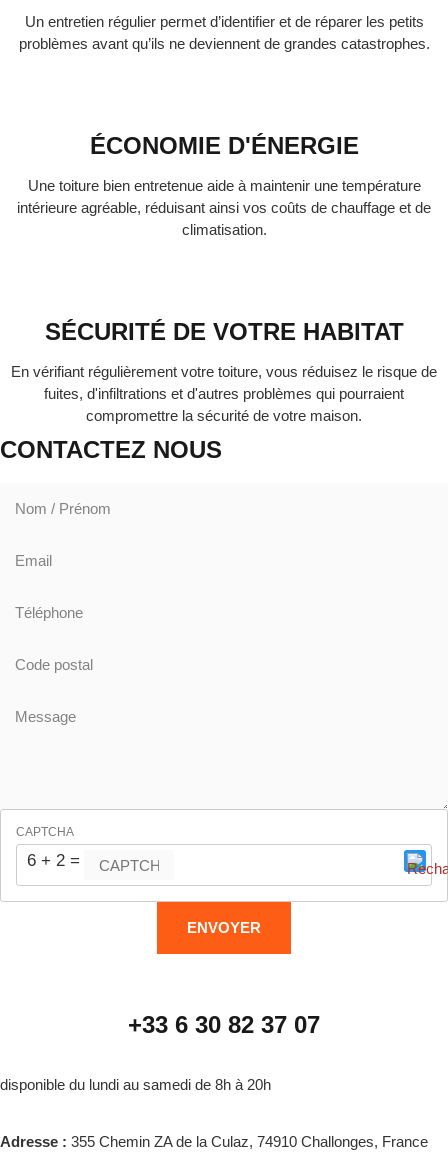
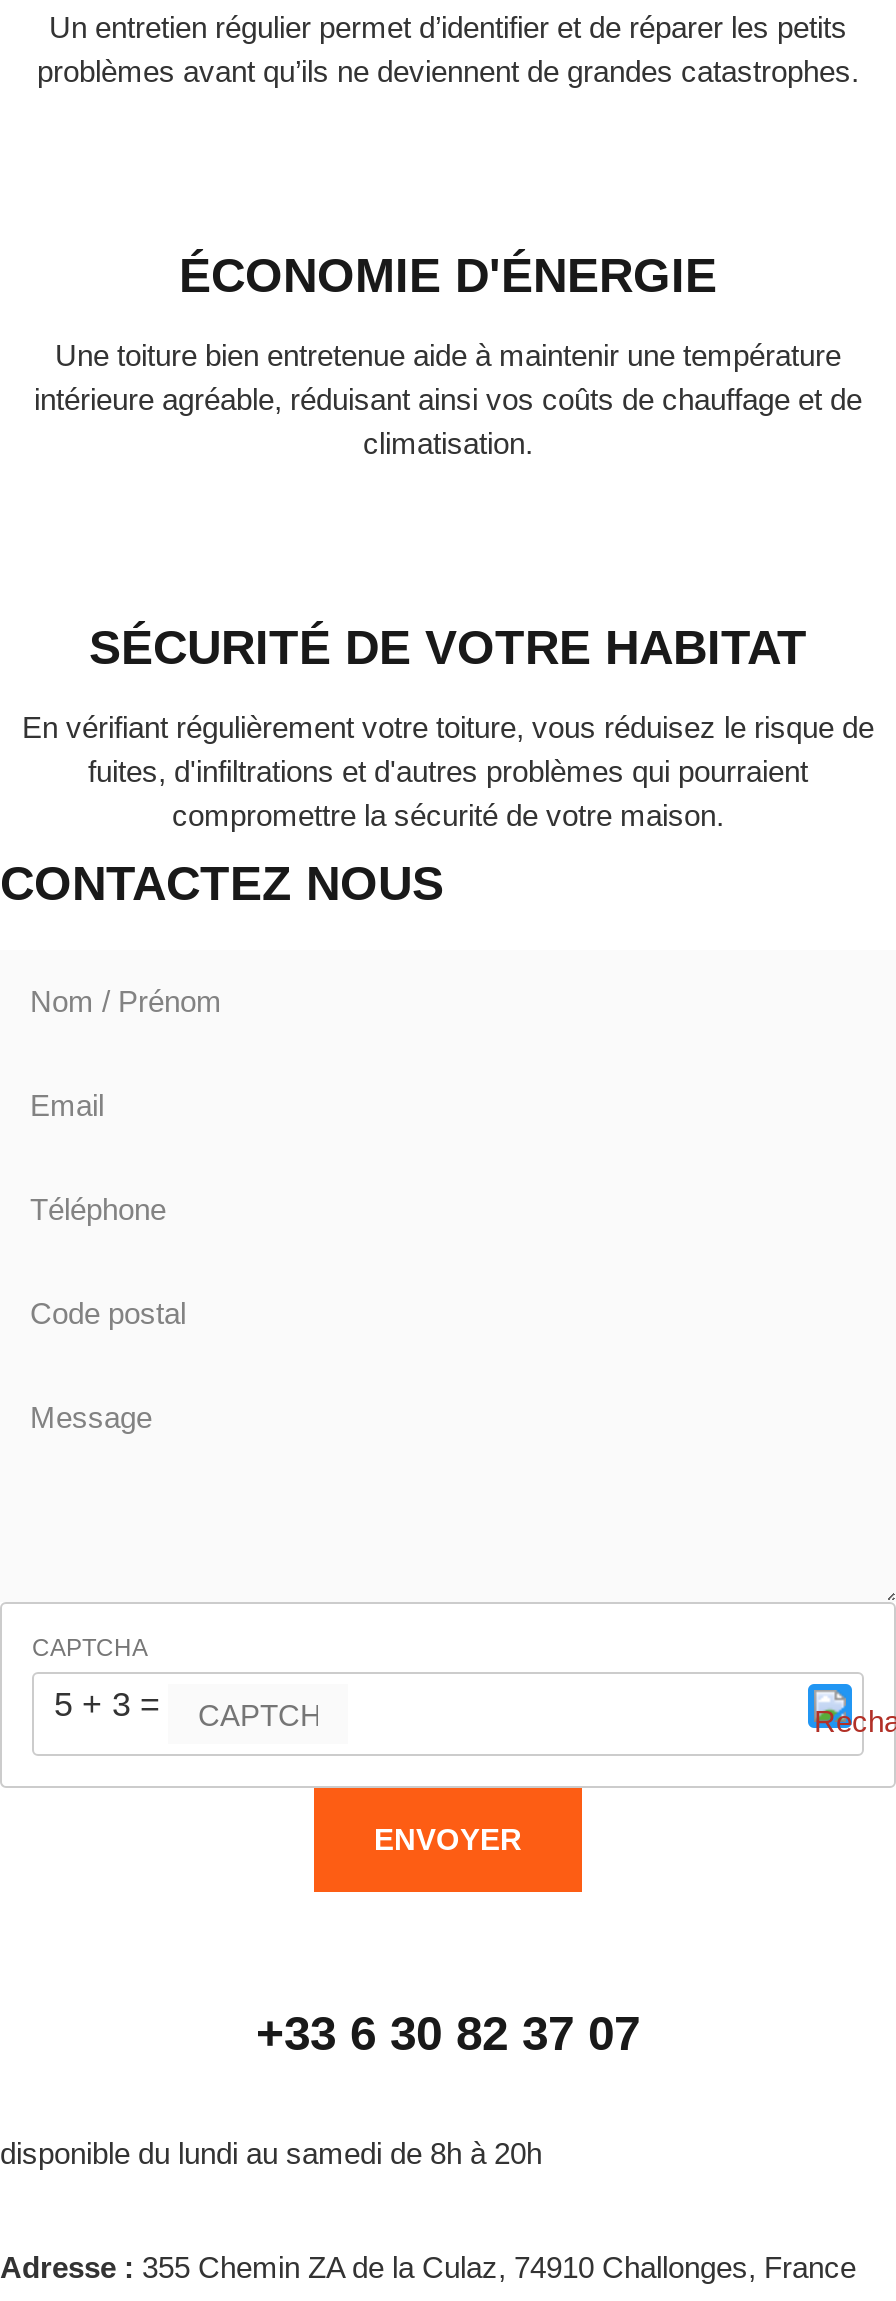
[27,851,94,870] 6 + 2 = ? -> [54,1686,188,1724] 5 + 3 = ?

